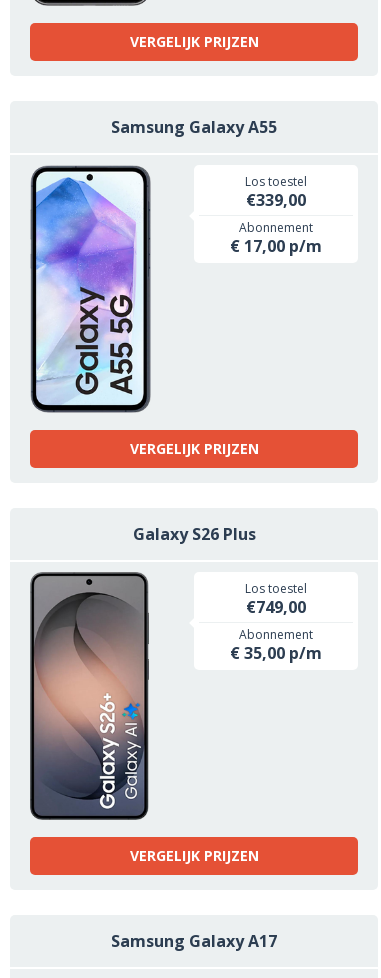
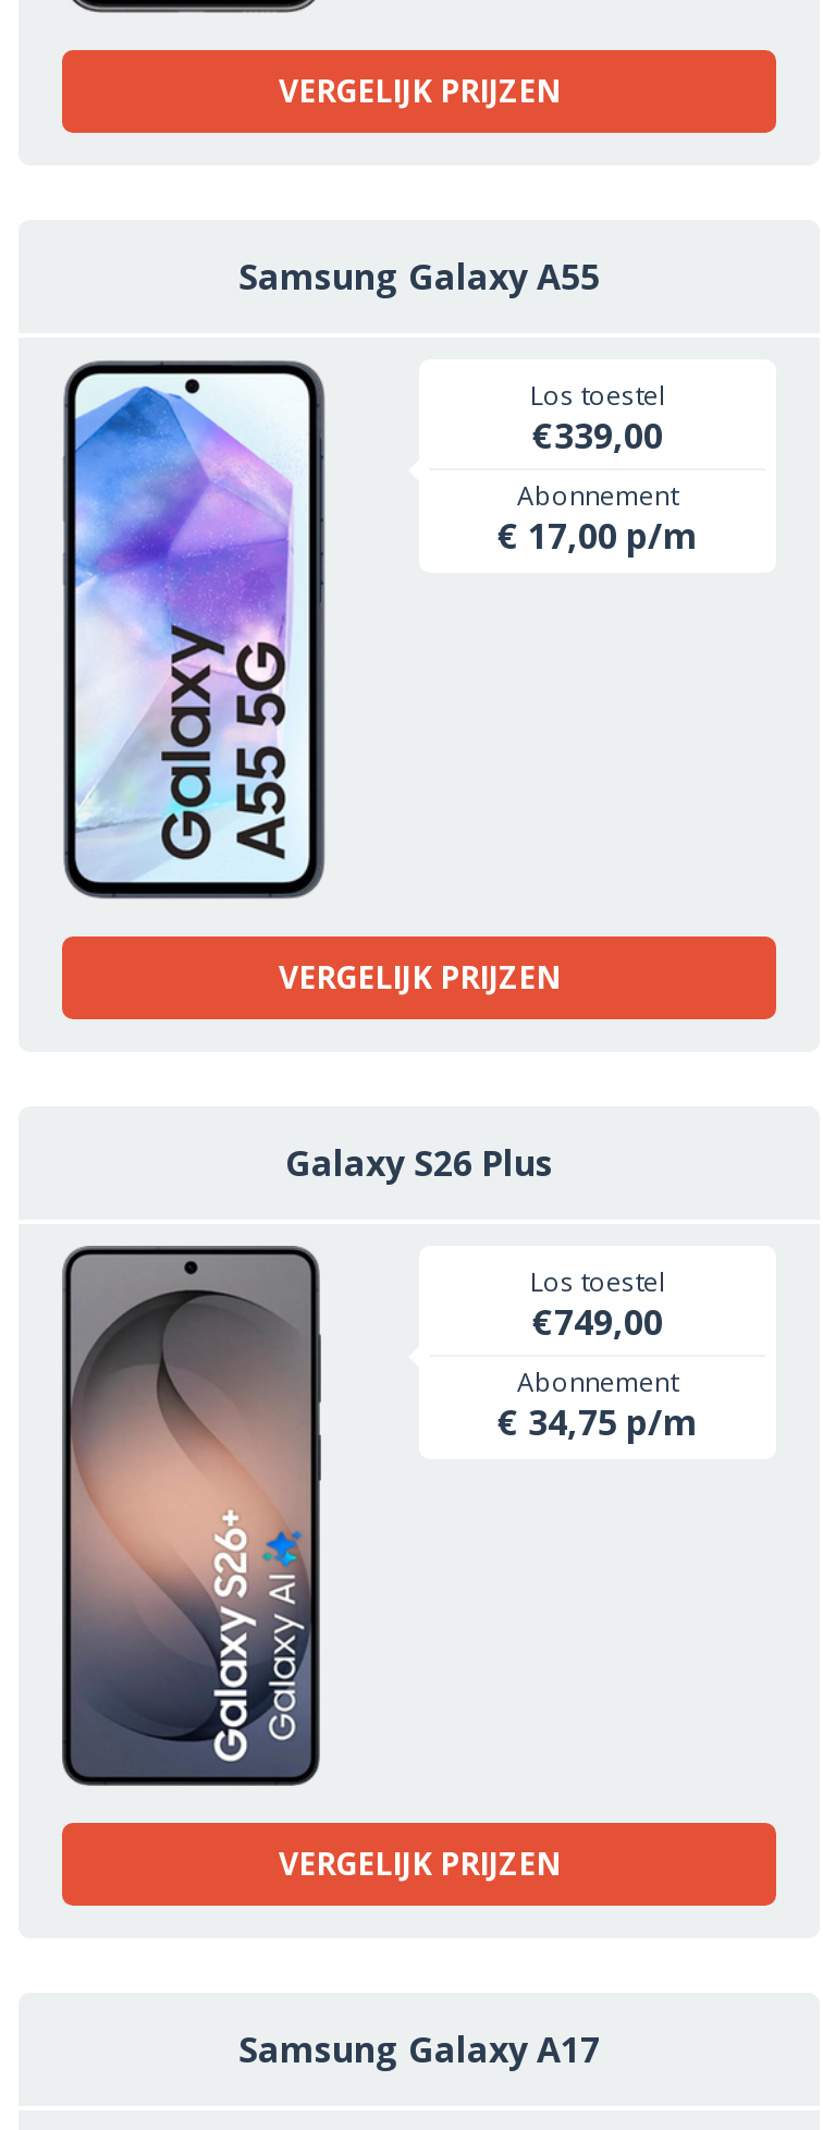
[230,642,322,664] € 35,00 p/m -> [498,1398,698,1446] € 34,75 p/m

